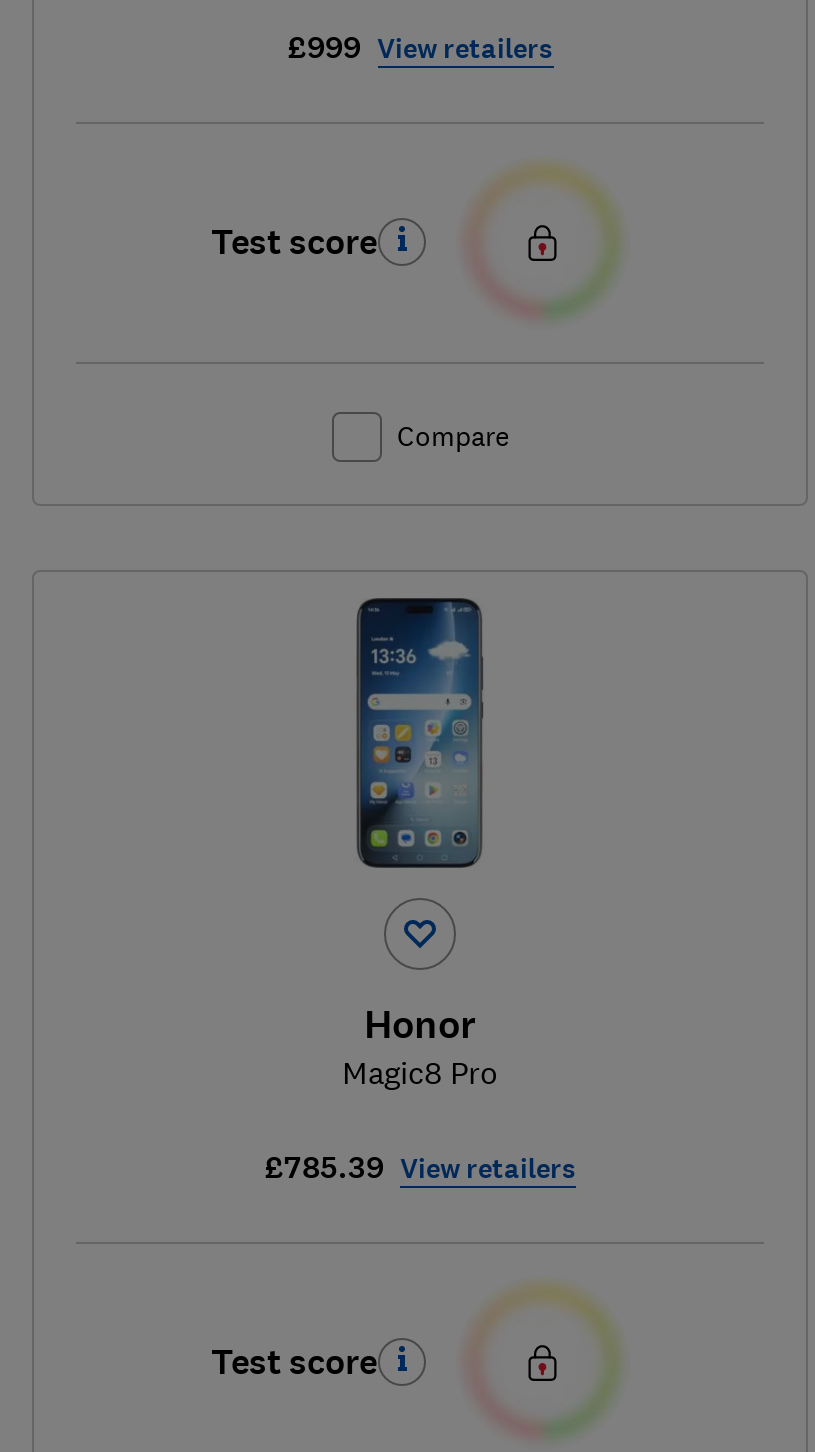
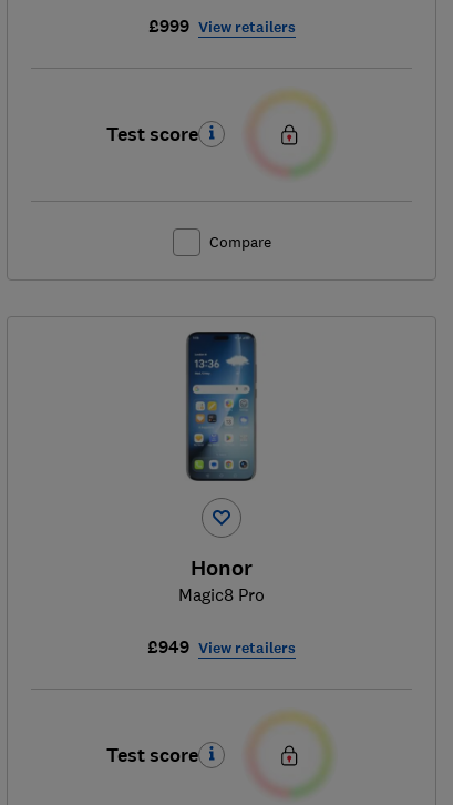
[264,1145,576,1187] £785.39 View retailers -> [147,635,296,658] £949 View retailers

